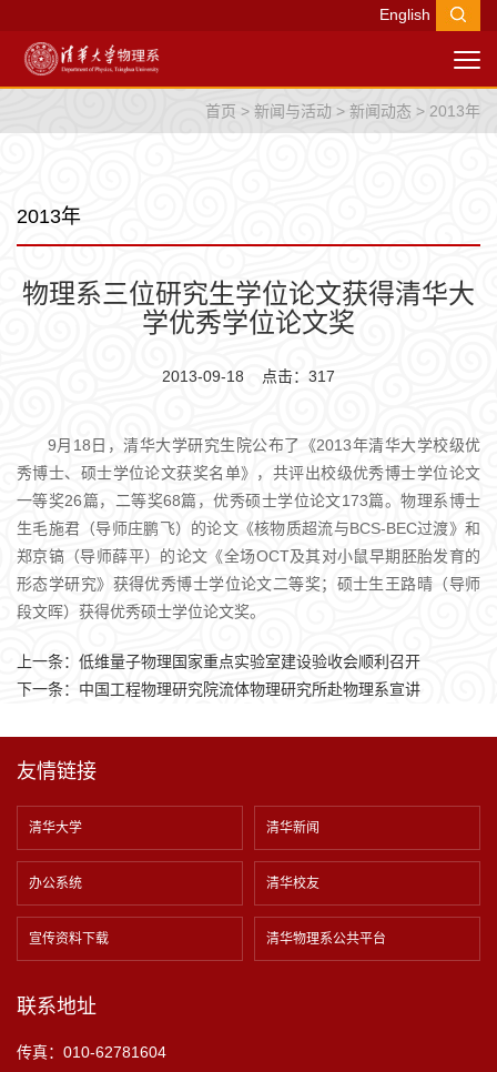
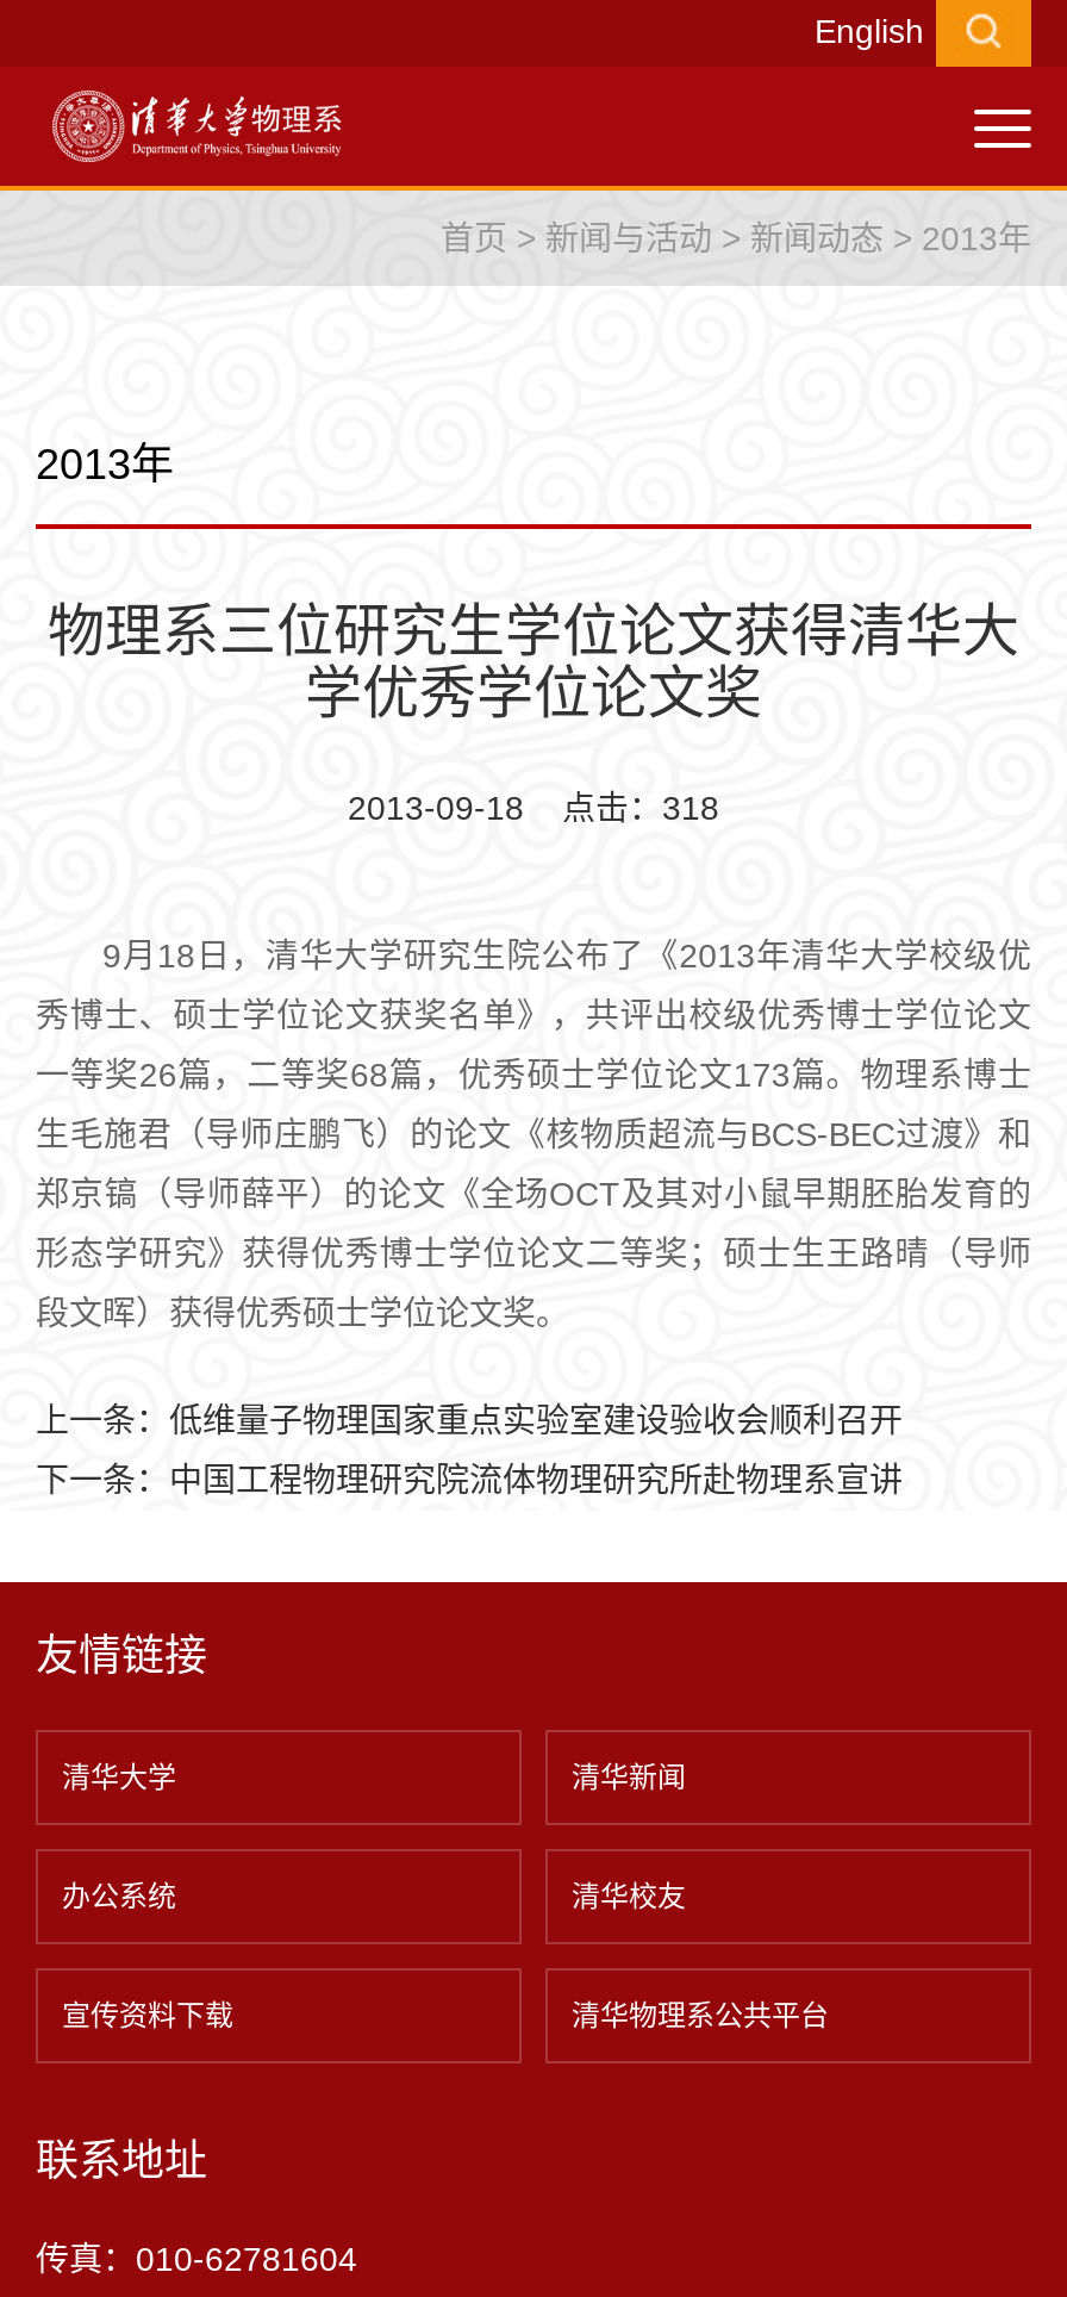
[162,367,335,385] 2013-09-18 点击：317 -> [348,789,719,827] 2013-09-18 点击：318

